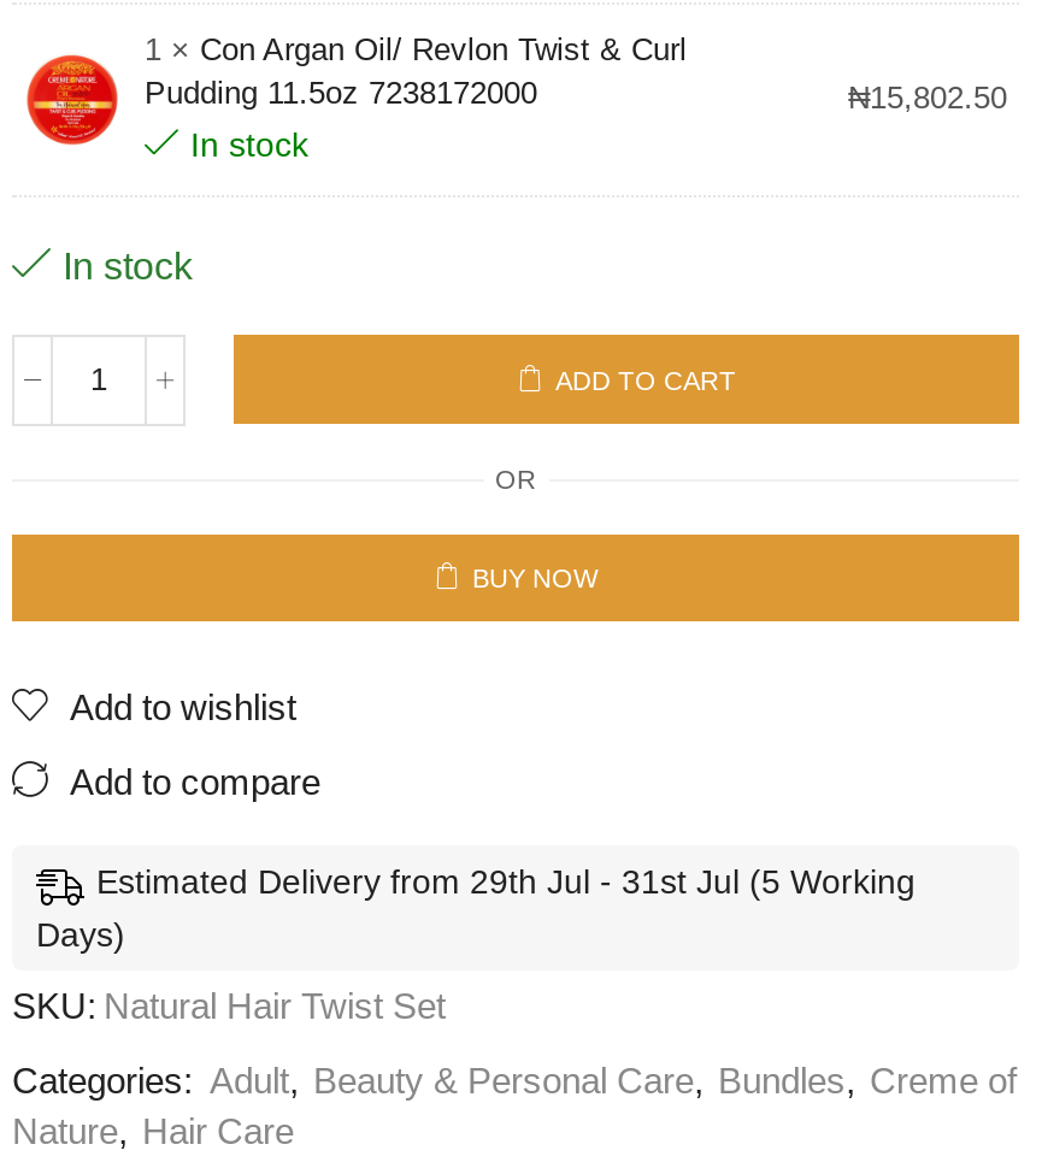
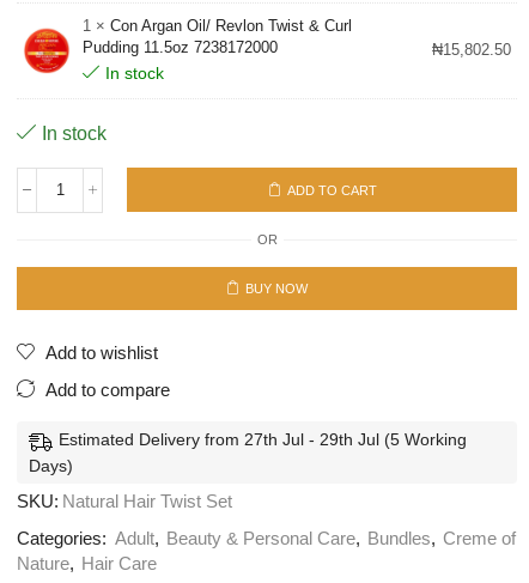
[96,863,916,901] Estimated Delivery from 29th Jul - 31st Jul (5 Working -> [59,430,467,449] Estimated Delivery from 27th Jul - 29th Jul (5 Working

